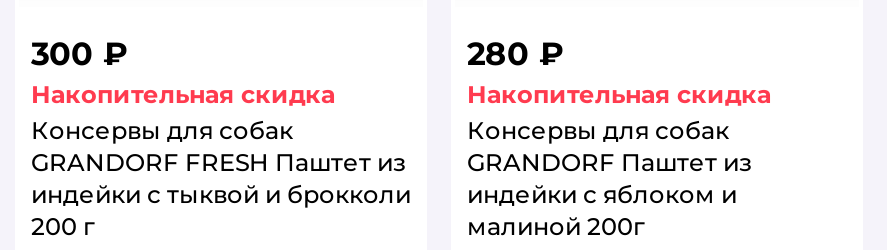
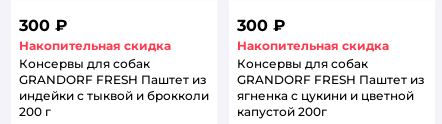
[467,34,563,72] 280 ₽ -> [237,16,285,35] 300 ₽
[467,146,753,240] GRANDORF Паштет из | индейки с яблоком и | малиной 200г -> [237,72,425,119] GRANDORF FRESH Паштет из | ягненка с цукини и цветной | капустой 200г

